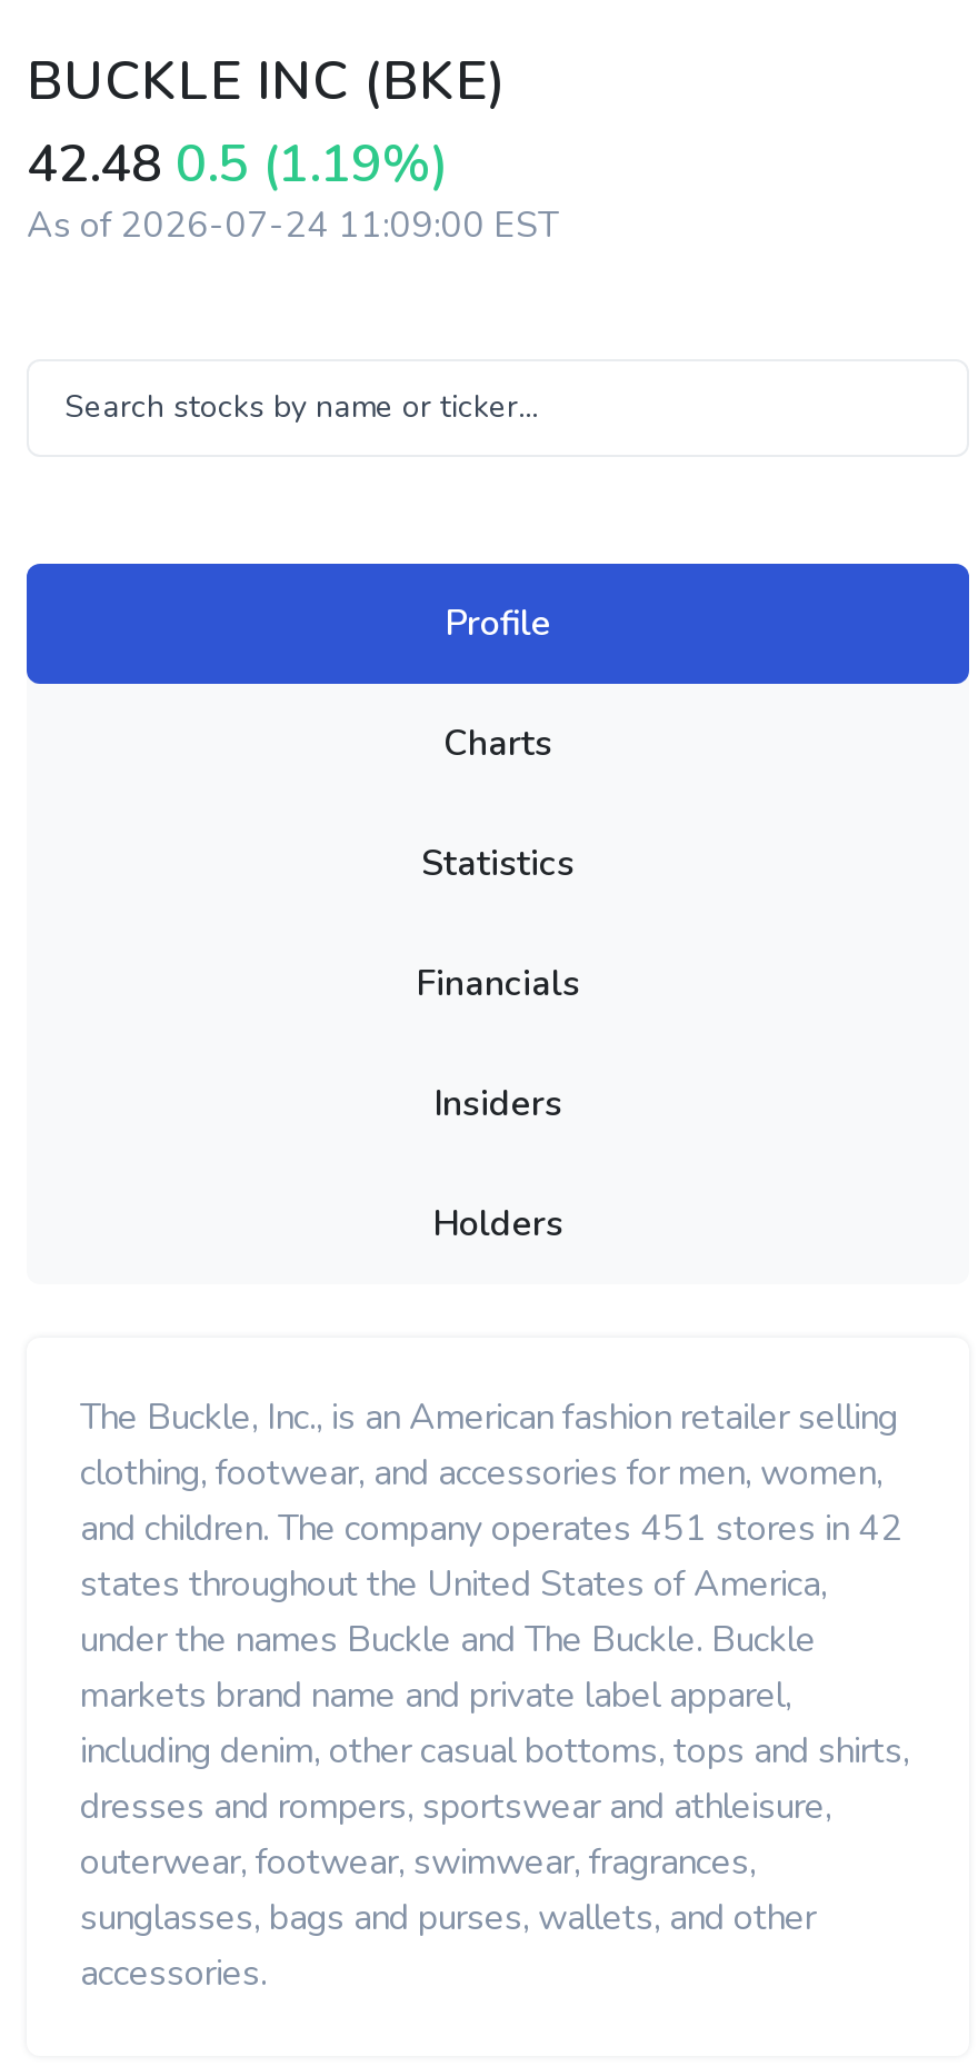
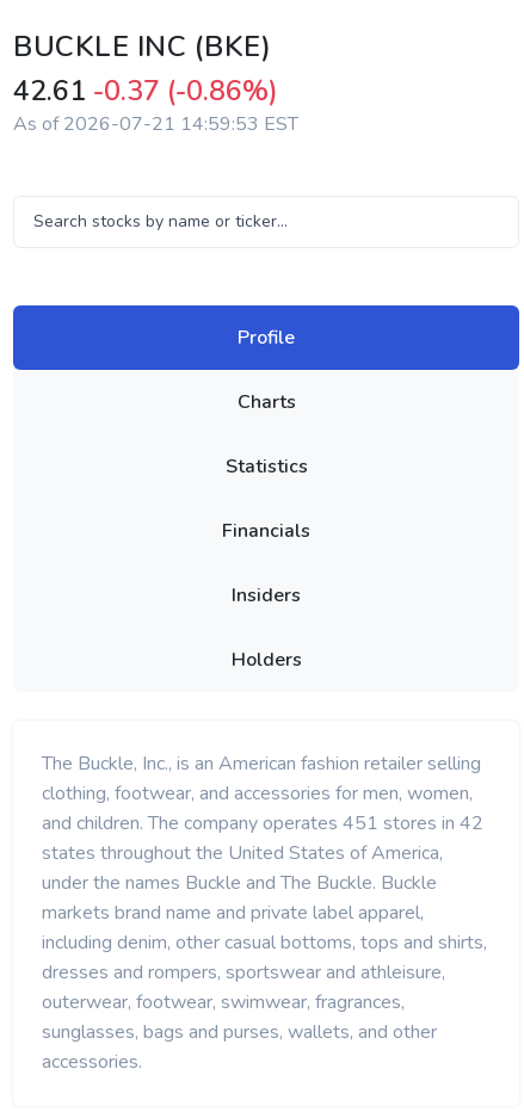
[27,128,449,199] 42.48 0.5 (1.19%) -> [13,72,278,110] 42.61 -0.37 (-0.86%)
[27,201,558,250] As of 2026-07-24 11:09:00 EST -> [13,111,298,137] As of 2026-07-21 14:59:53 EST

